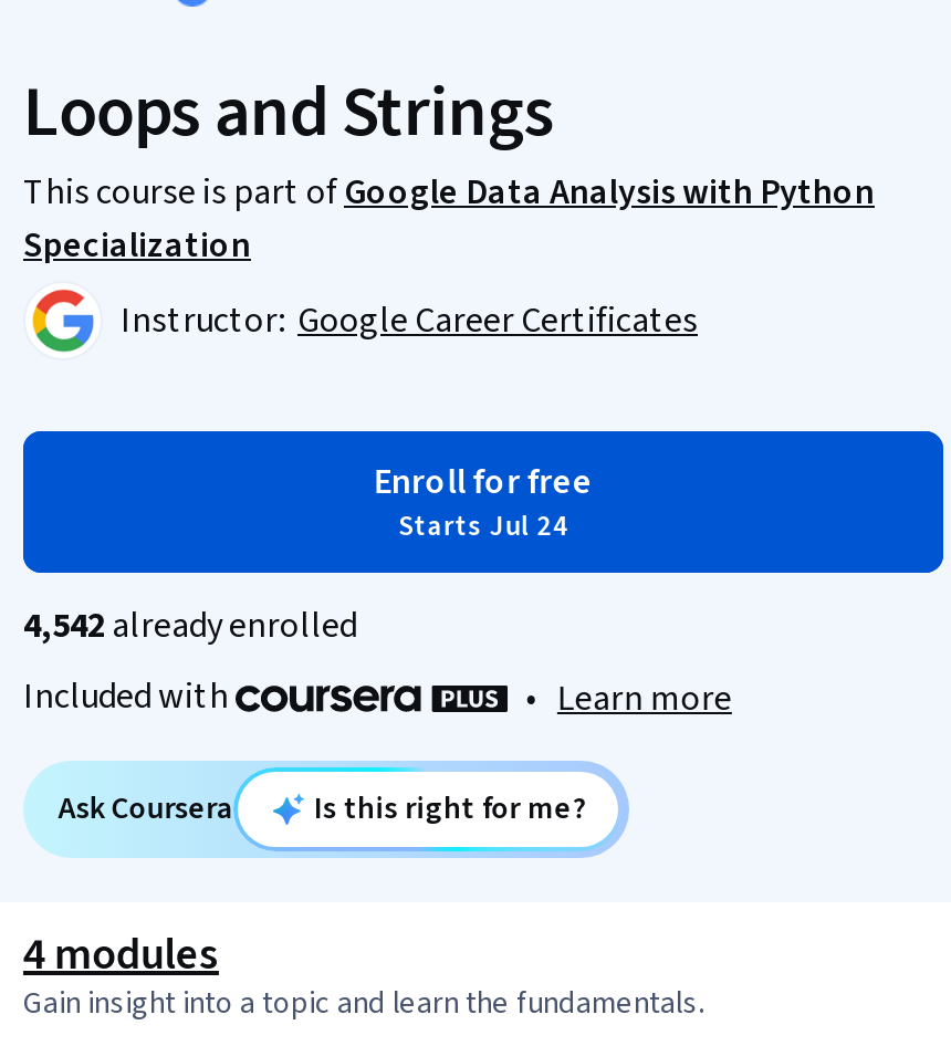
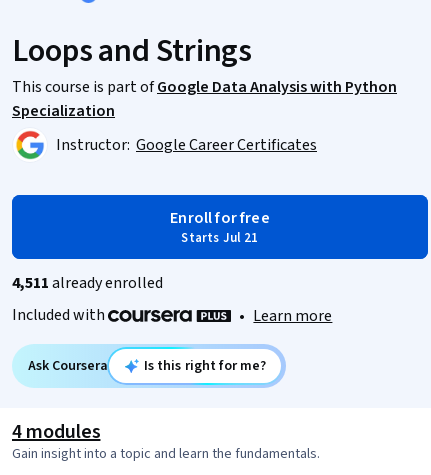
[398,506,568,546] Starts Jul 24 -> [181,229,258,247] Starts Jul 21
[23,602,357,650] 4,542 already enrolled -> [12,272,163,294] 4,511 already enrolled

